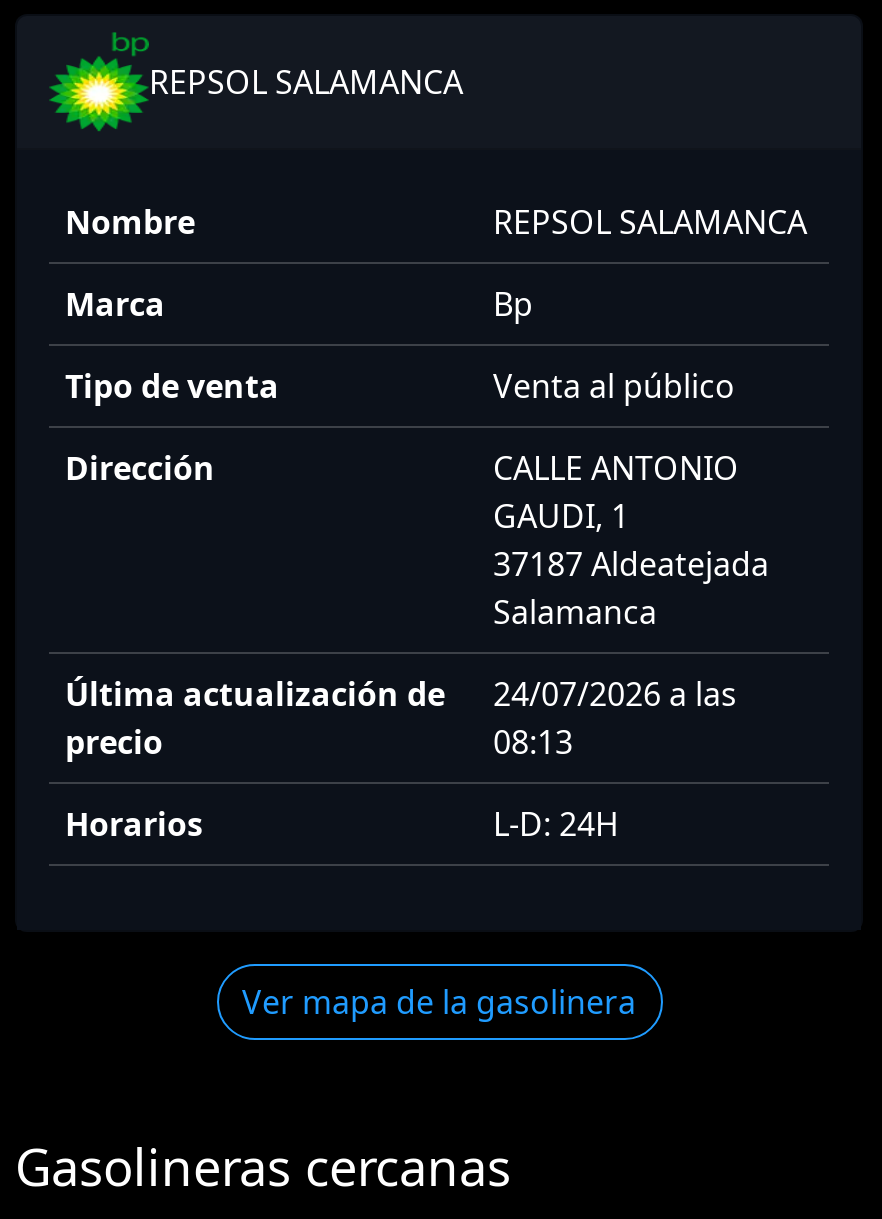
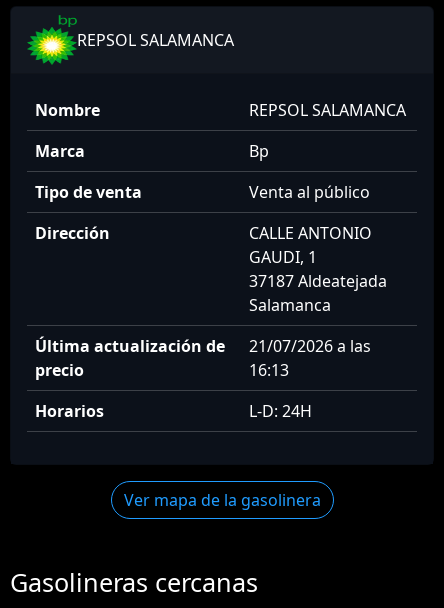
[65,672,737,716] Última actualización de 24/07/2026 a las -> [35,335,371,357] Última actualización de 21/07/2026 a las
[493,720,573,764] 08:13 -> [249,359,289,381] 16:13

